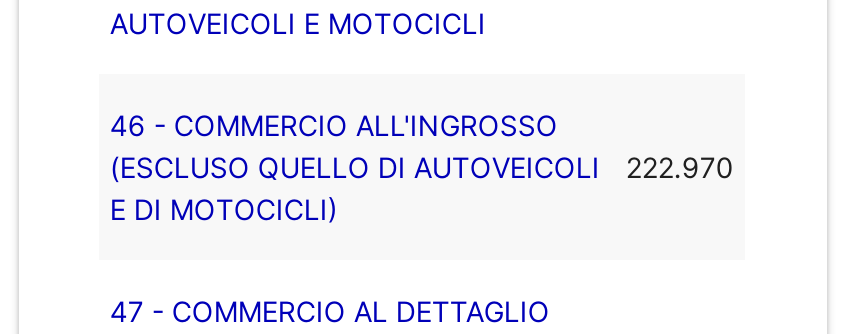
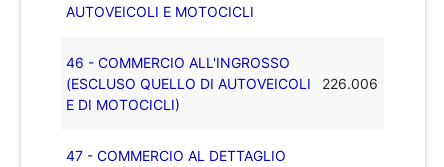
[110,150,734,184] (ESCLUSO QUELLO DI AUTOVEICOLI 222.970 -> [66,75,378,92] (ESCLUSO QUELLO DI AUTOVEICOLI 226.006

